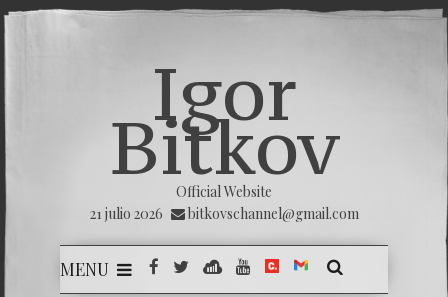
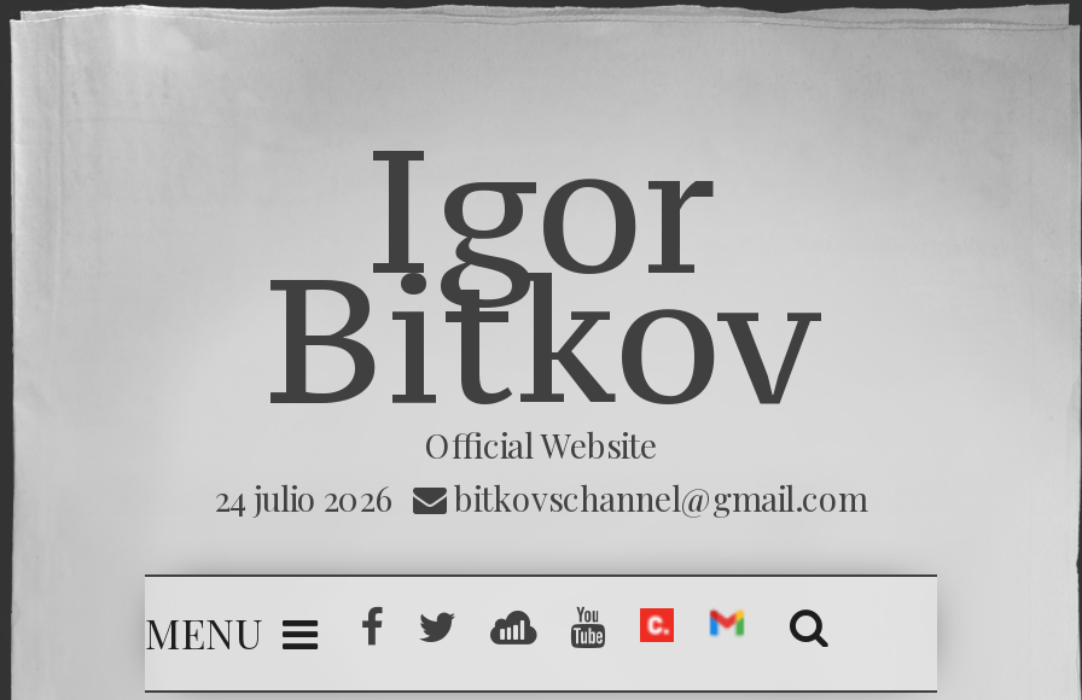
[89,204,358,223] 21 julio 2026 bitkovschannel@gmail.com -> [215,476,867,521] 24 julio 2026 bitkovschannel@gmail.com

